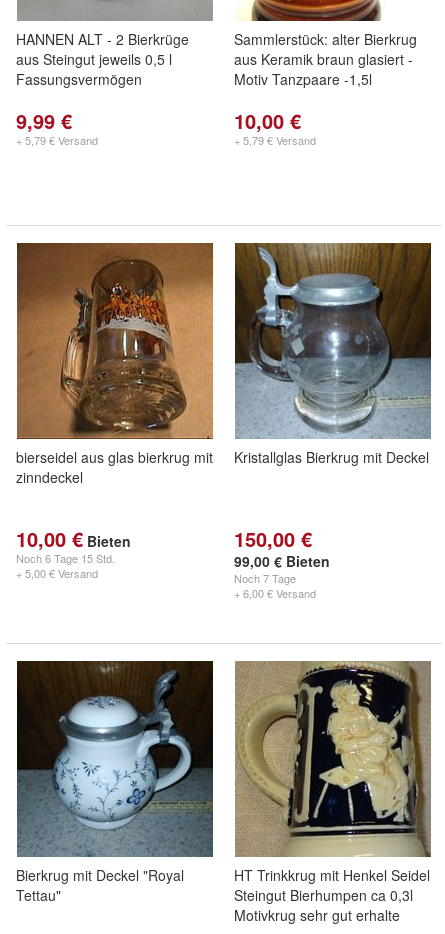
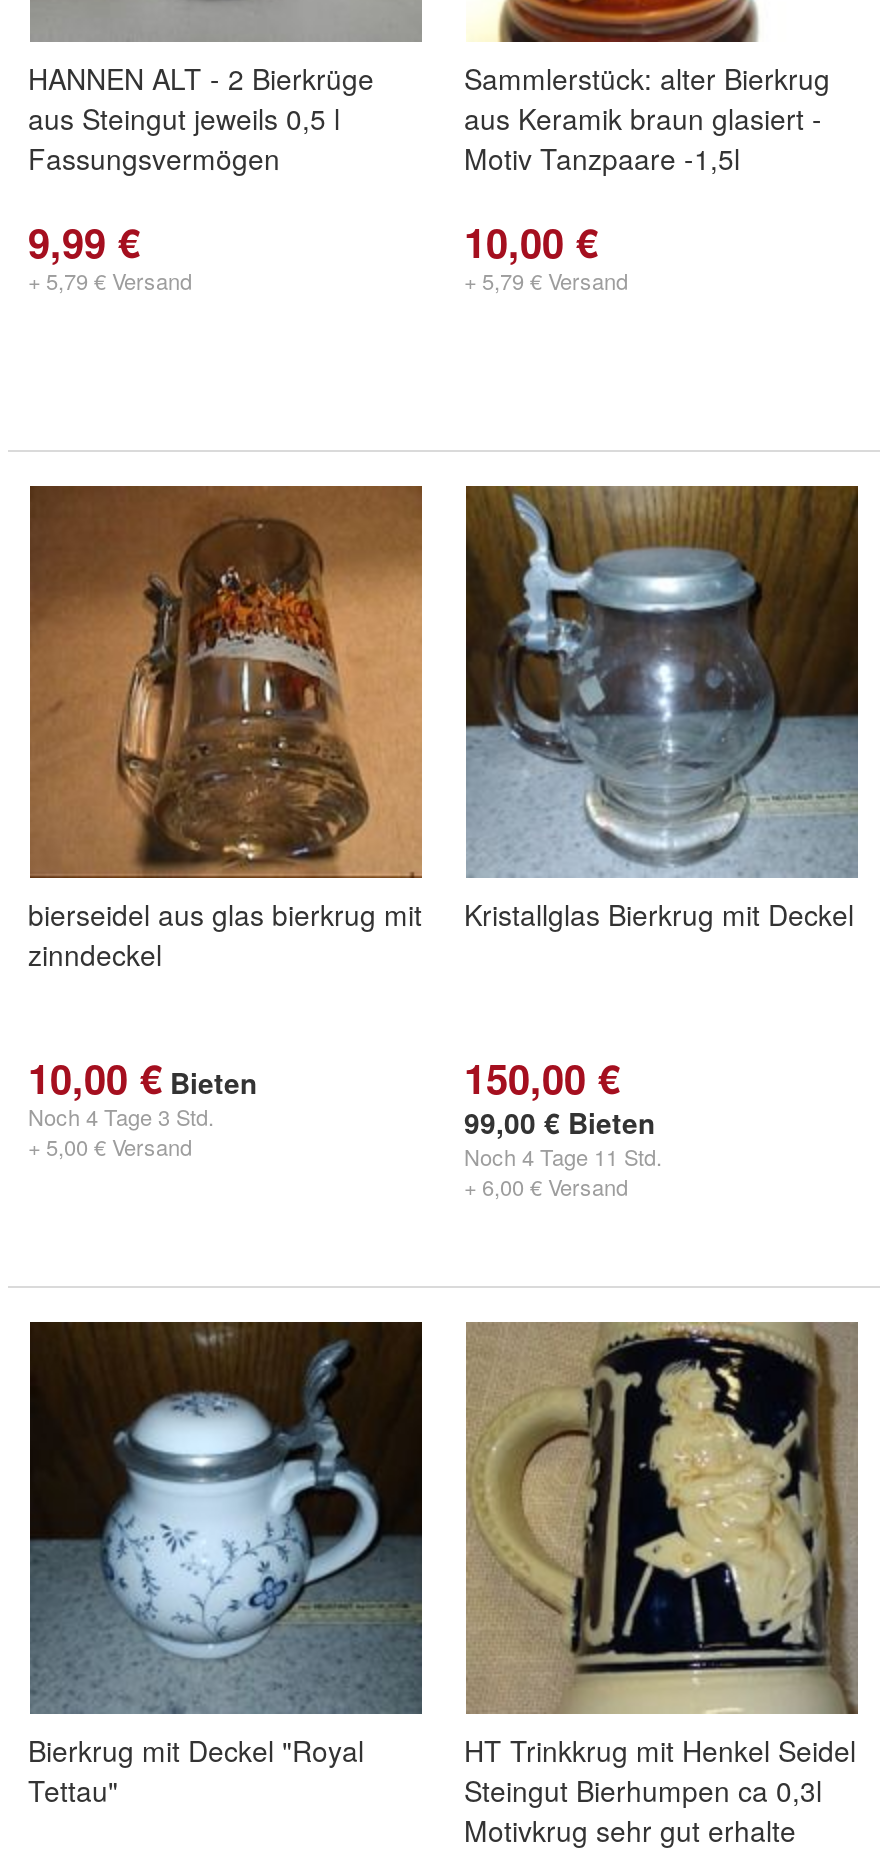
[16,550,115,566] Noch 6 Tage 15 Std. -> [28,1100,214,1132] Noch 4 Tage 3 Std.
[234,570,296,586] Noch 7 Tage -> [464,1140,662,1172] Noch 4 Tage 11 Std.

